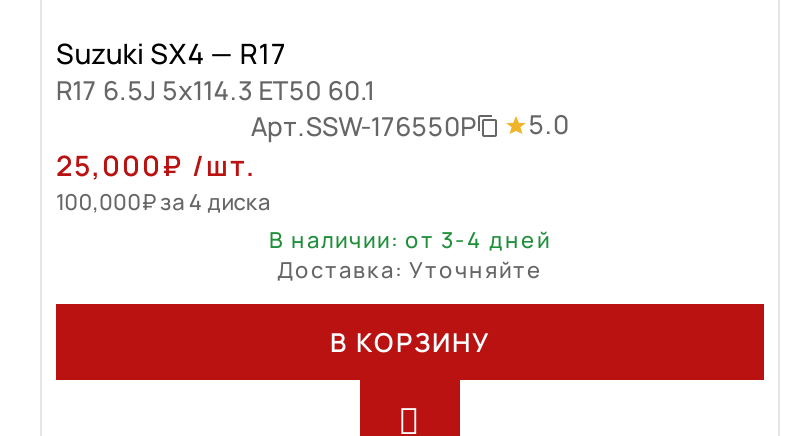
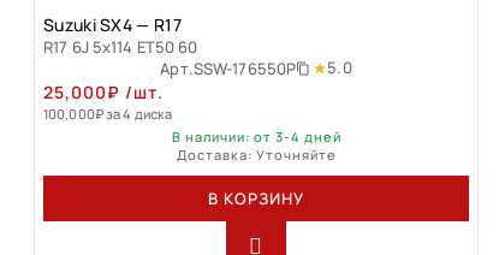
[56,72,375,108] R17 6.5J 5x114.3 ET50 60.1 -> [43,36,198,58] R17 6J 5x114 ET50 60

